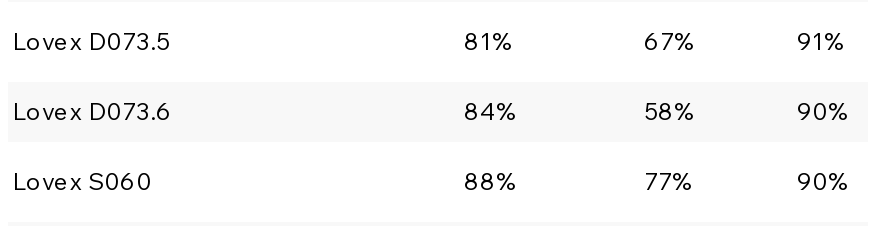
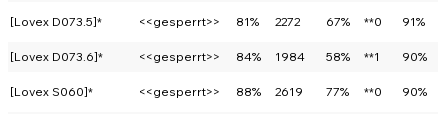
[12,26,170,56] Lovex D073.5 -> [10,14,220,29] [Lovex D073.5]* | <<gesperrt>>
none -> [275,14,300,29] 2272
none -> [364,14,382,29] **0
[12,96,172,126] Lovex D073.6 -> [10,49,220,64] [Lovex D073.6]* | <<gesperrt>>
none -> [275,49,305,64] 1984
none -> [364,49,380,64] **1
[12,166,152,196] Lovex S060 -> [10,84,220,99] [Lovex S060]* | <<gesperrt>>
none -> [275,84,303,99] 2619
none -> [364,84,382,99] **0

